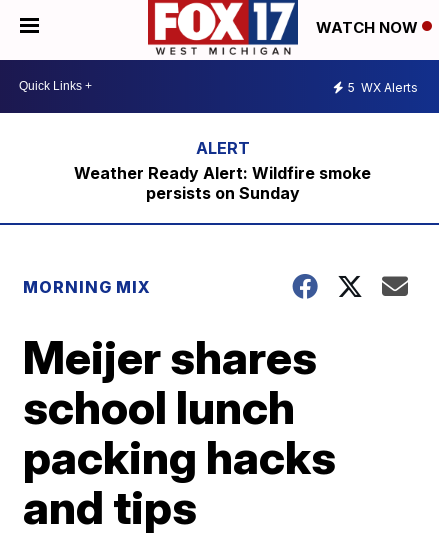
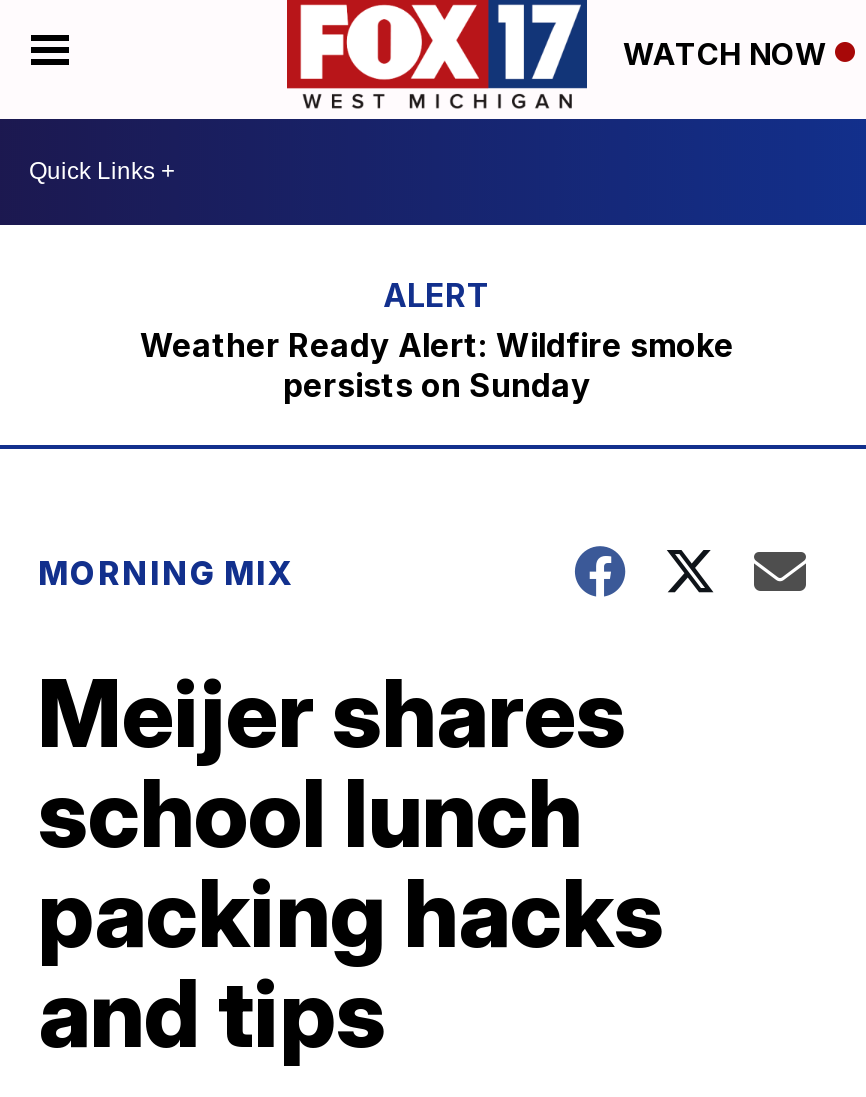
[348,80,418,95] 5 WX Alerts -> none

